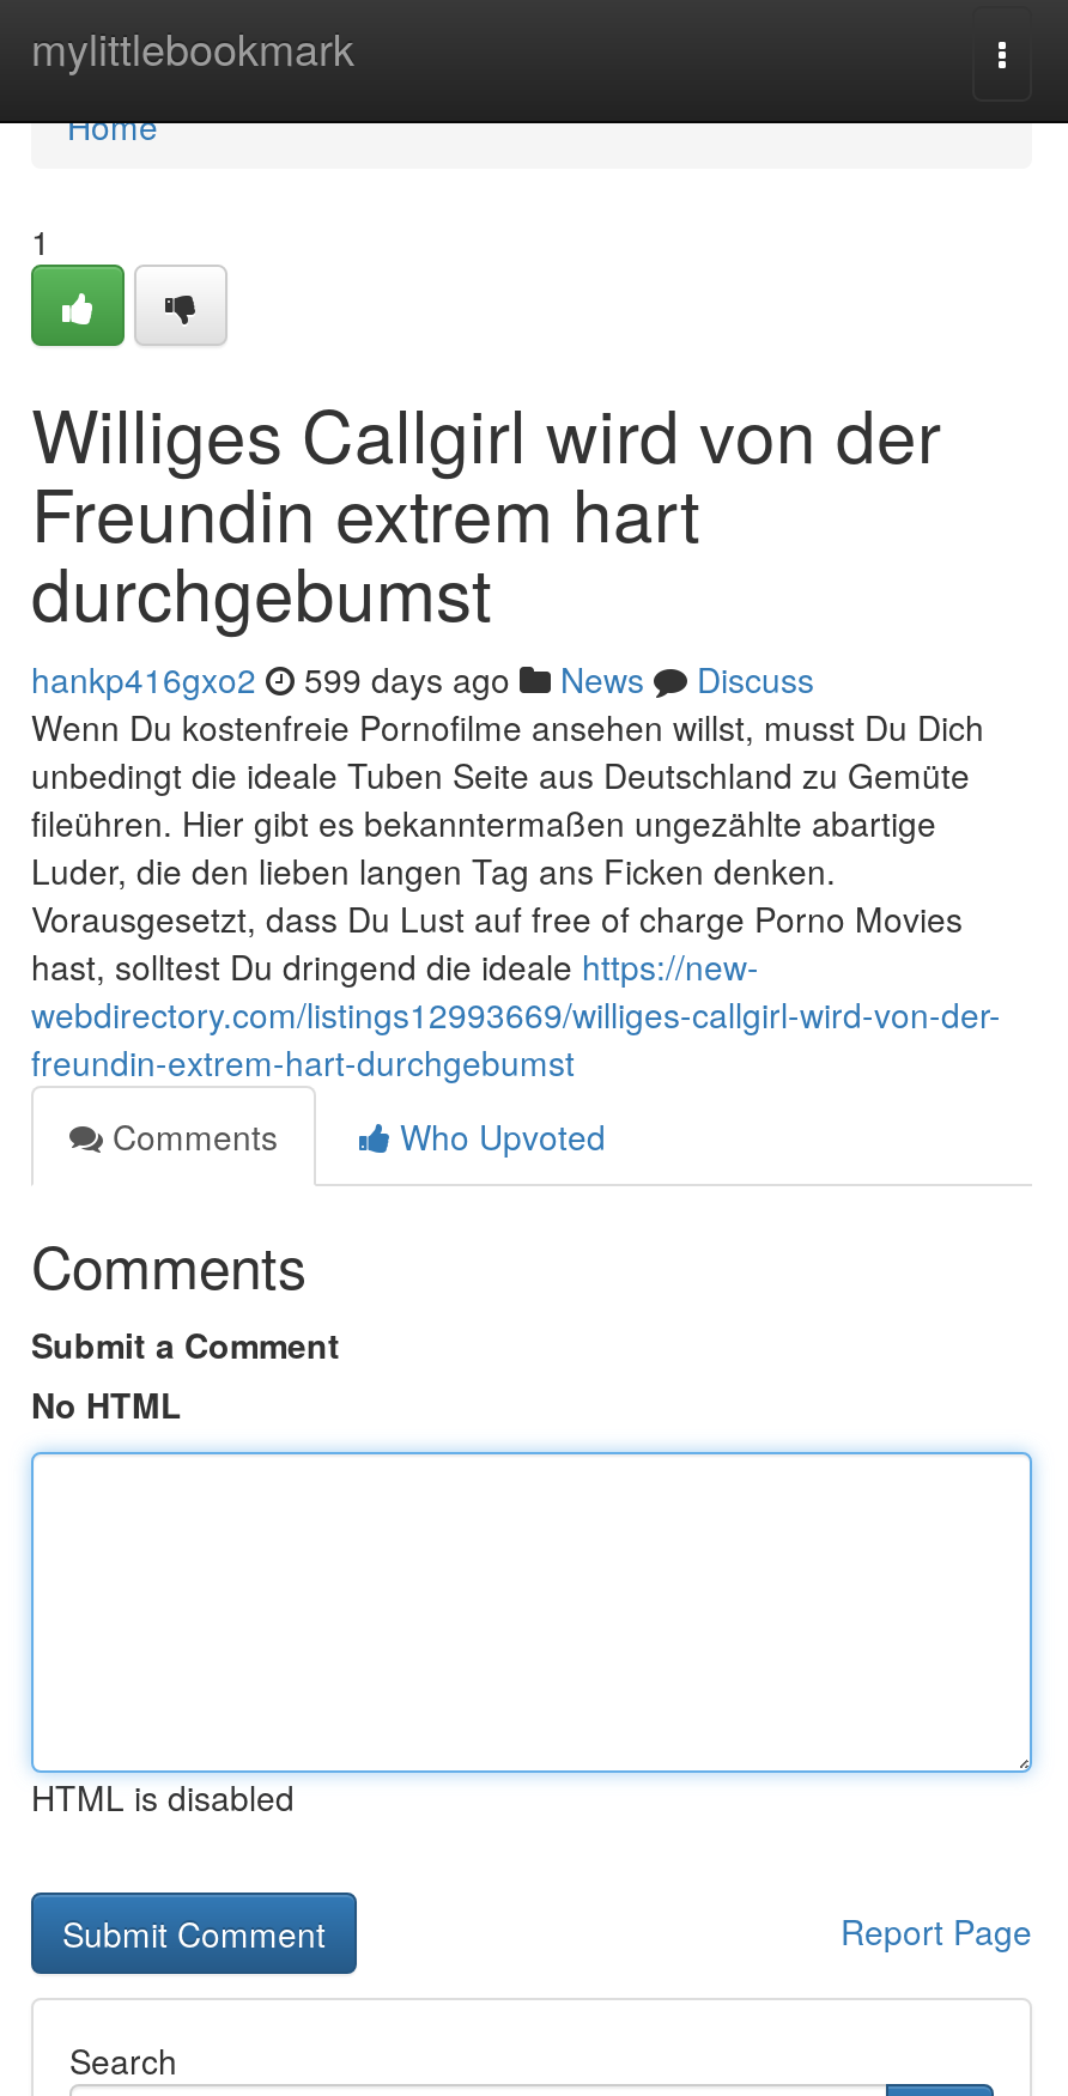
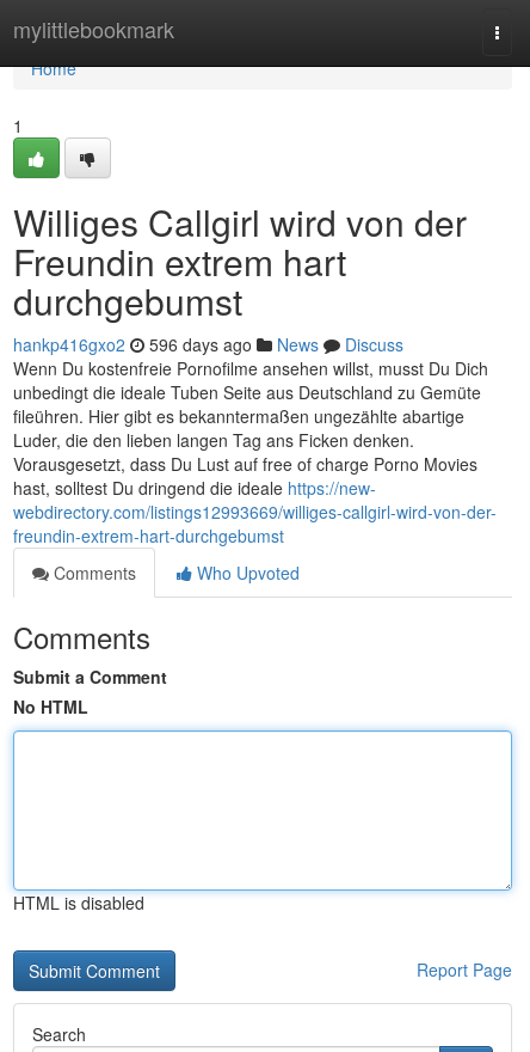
[31,655,814,703] hankp416gxo2 599 days ago News Discuss -> [13,332,403,356] hankp416gxo2 596 days ago News Discuss

